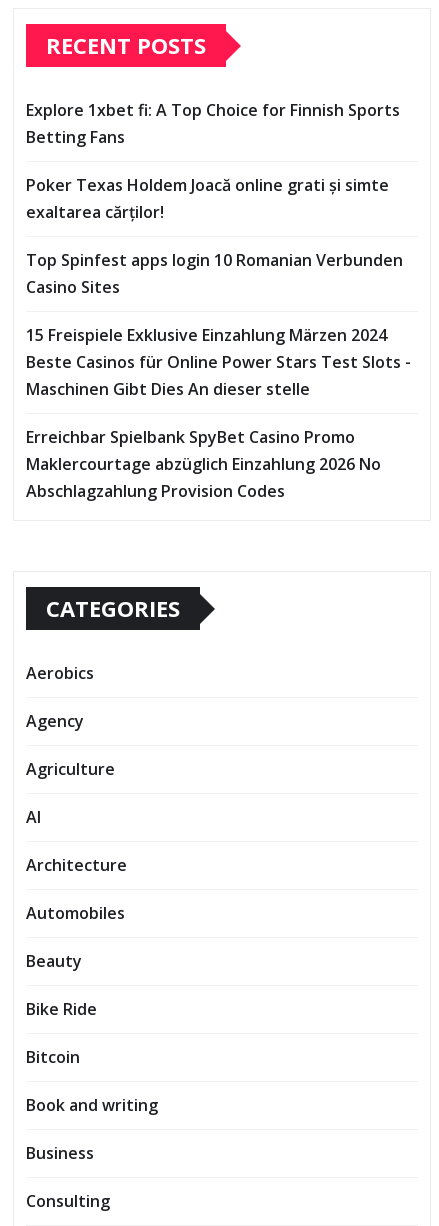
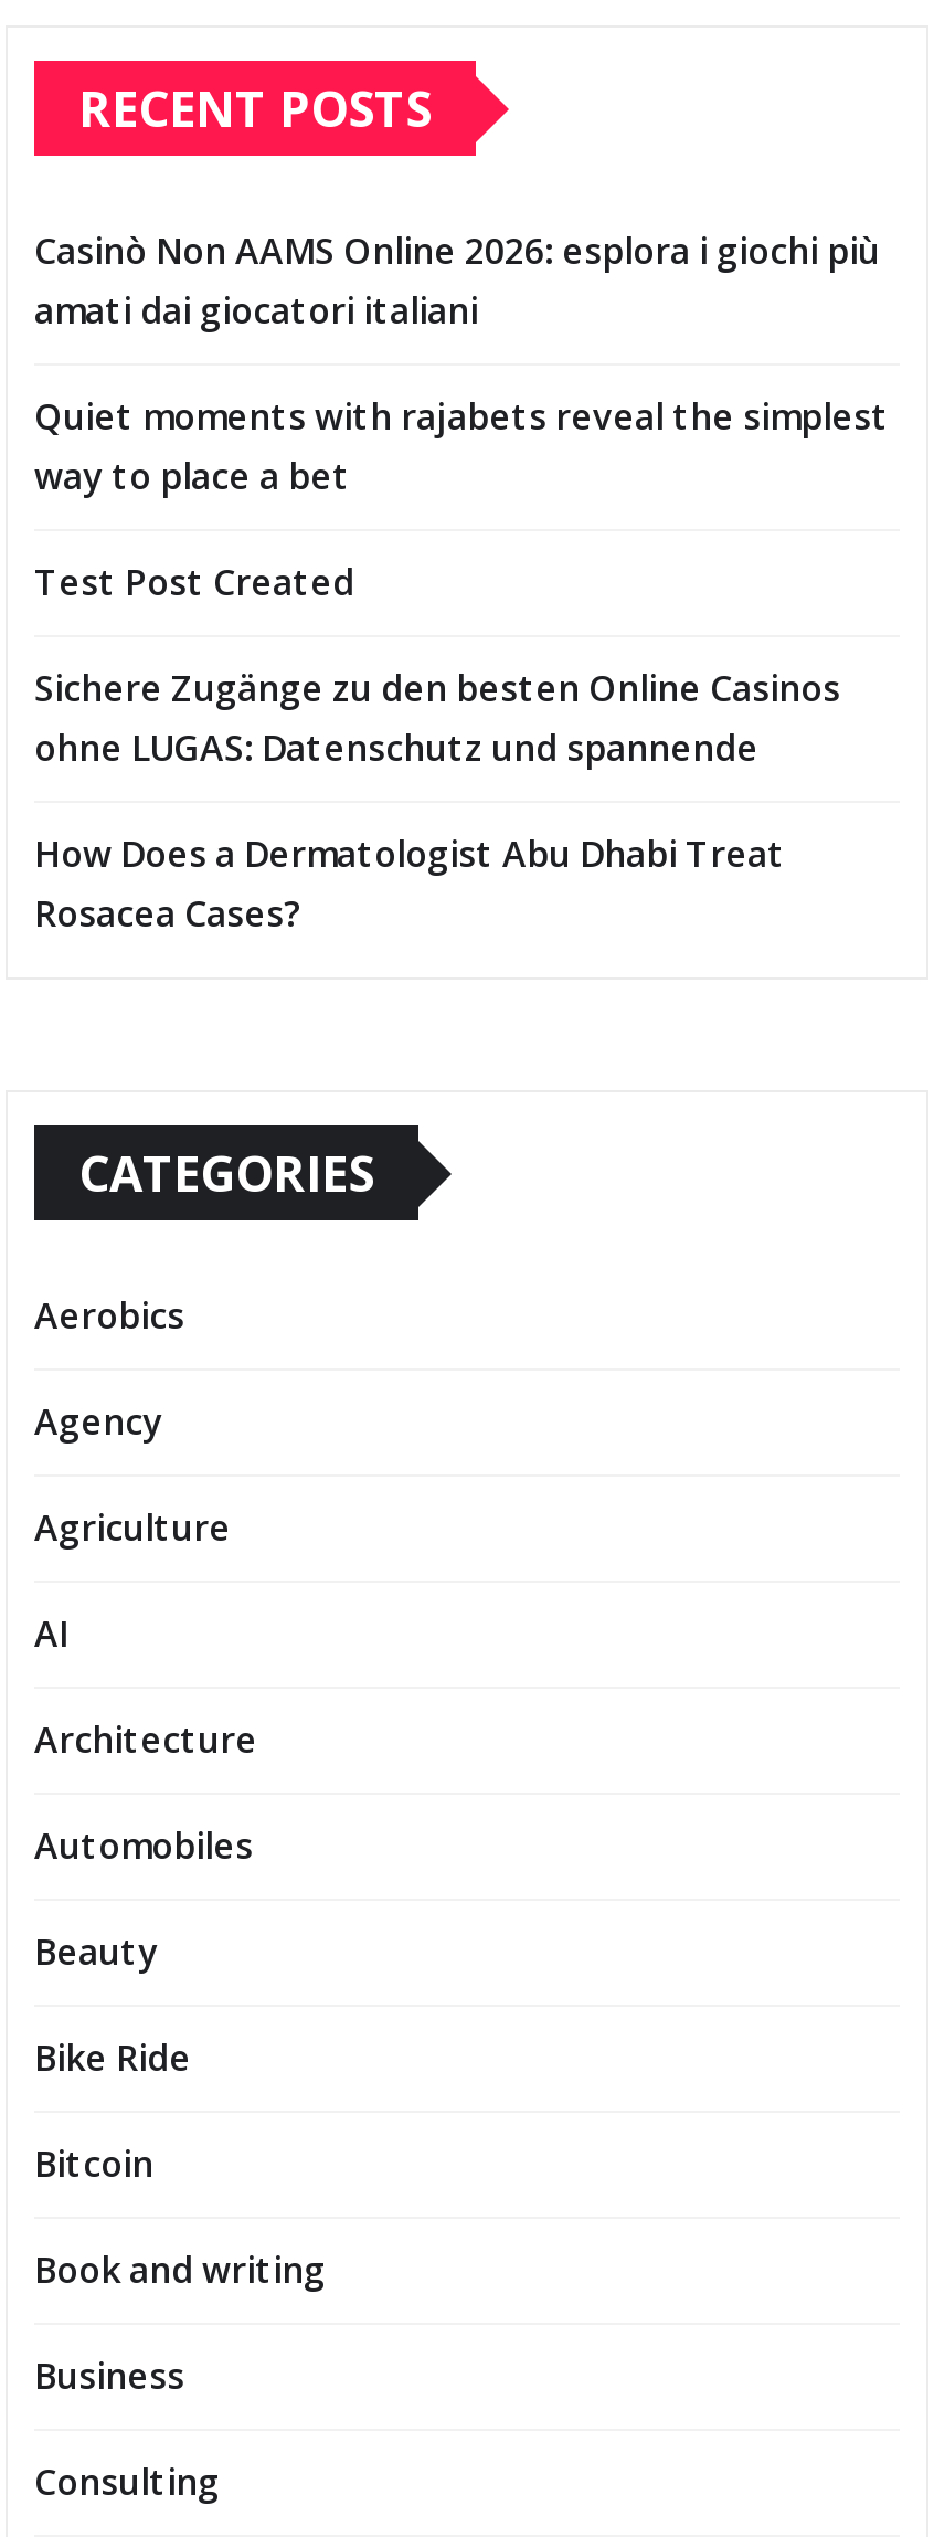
[26,99,400,148] Explore 1xbet fi: A Top Choice for Finnish Sports | Betting Fans -> [34,227,880,335] Casinò Non AAMS Online 2026: esplora i giochi più | amati dai giocatori italiani
[26,174,389,223] Poker Texas Holdem Joacă online grati și simte | exaltarea cărților! -> [34,392,889,501] Quiet moments with rajabets reveal the simplest | way to place a bet
[26,249,403,298] Top Spinfest apps login 10 Romanian Verbunden | Casino Sites -> [34,558,354,607] Test Post Created
[26,324,411,400] 15 Freispiele Exklusive Einzahlung Märzen 2024 | Beste Casinos für Online Power Stars Test Slots - | Maschinen Gibt Dies An dieser stelle -> [34,664,840,772] Sichere Zugänge zu den besten Online Casinos | ohne LUGAS: Datenschutz und spannende
[26,426,381,502] Erreichbar Spielbank SpyBet Casino Promo | Maklercourtage abzüglich Einzahlung 2026 No | Abschlagzahlung Provision Codes -> [34,830,785,938] How Does a Dermatologist Abu Dhabi Treat | Rosacea Cases?

